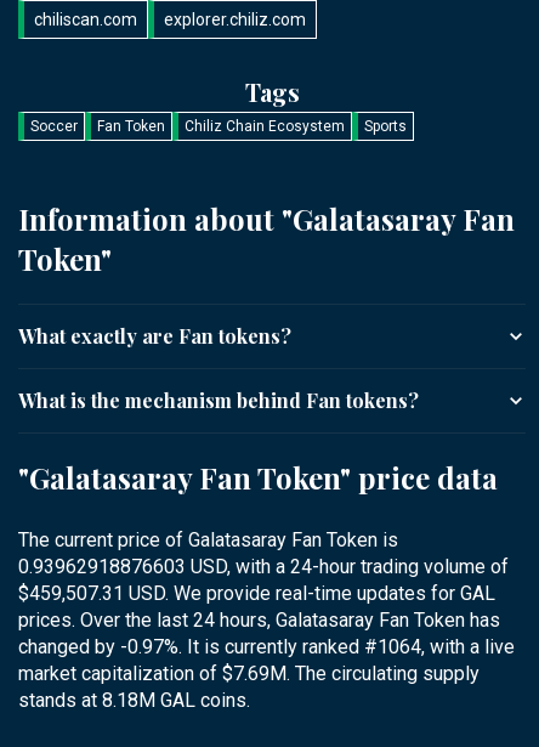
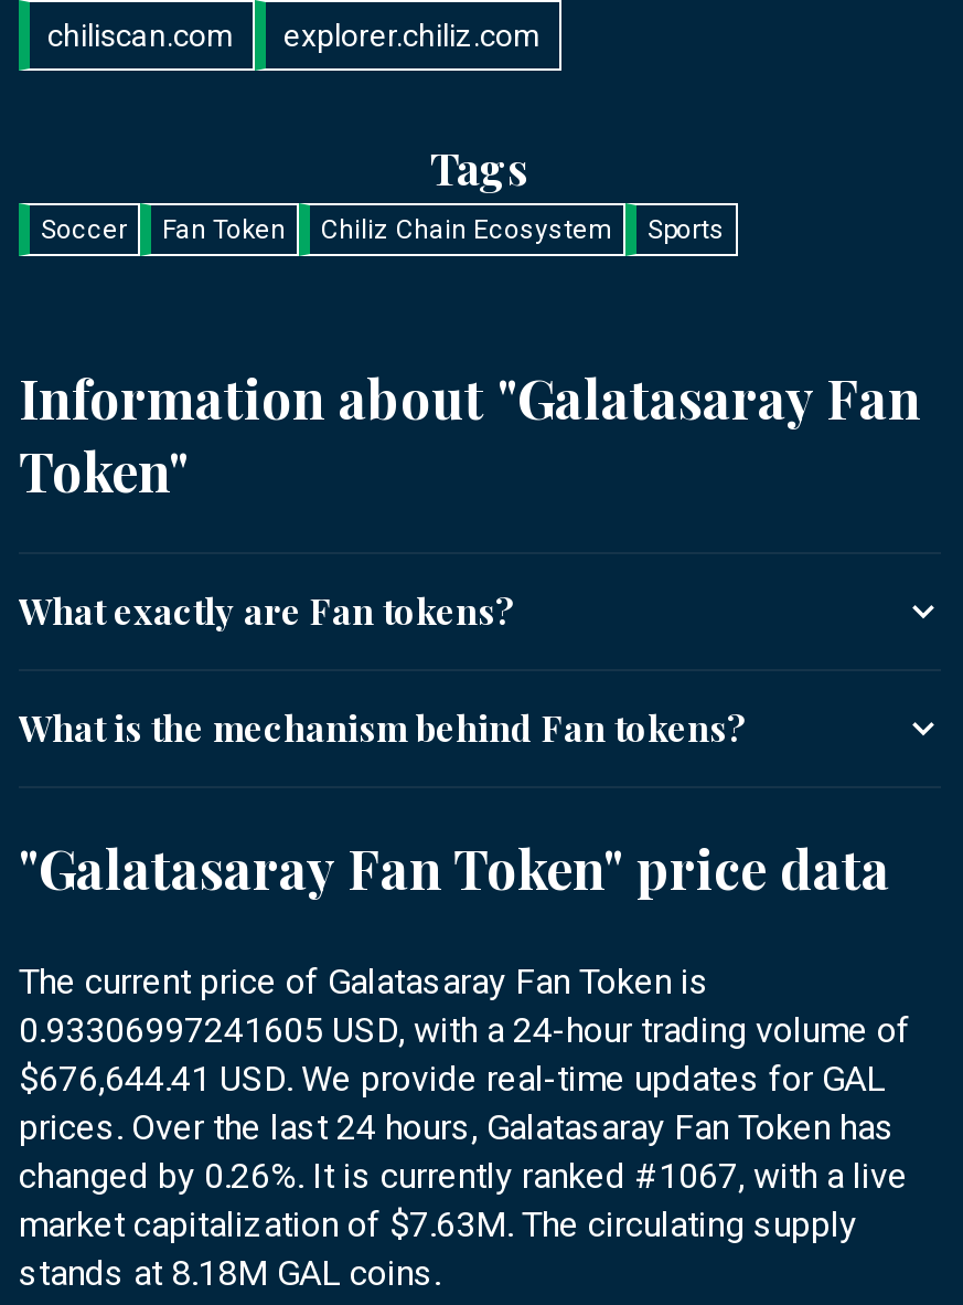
[18,555,509,578] 0.93962918876603 USD, with a 24-hour trading volume of -> [19,1009,910,1051] 0.93306997241605 USD, with a 24-hour trading volume of
[18,582,495,605] $459,507.31 USD. We provide real-time updates for GAL -> [19,1058,886,1100] $676,644.41 USD. We provide real-time updates for GAL
[18,635,515,658] changed by -0.97%. It is currently ranked #1064, with a live -> [19,1155,908,1197] changed by 0.26%. It is currently ranked #1067, with a live
[18,662,480,685] market capitalization of $7.69M. The circulating supply -> [19,1203,857,1245] market capitalization of $7.63M. The circulating supply

